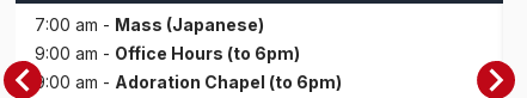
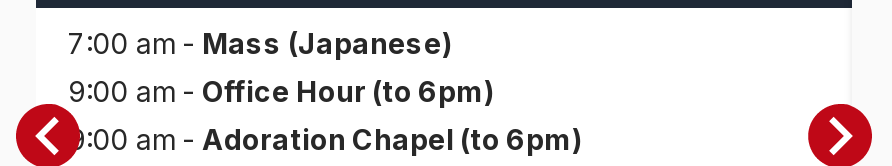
[35,43,300,63] 9:00 am - Office Hours (to 6pm) -> [68,74,494,108] 9:00 am - Office Hour (to 6pm)

